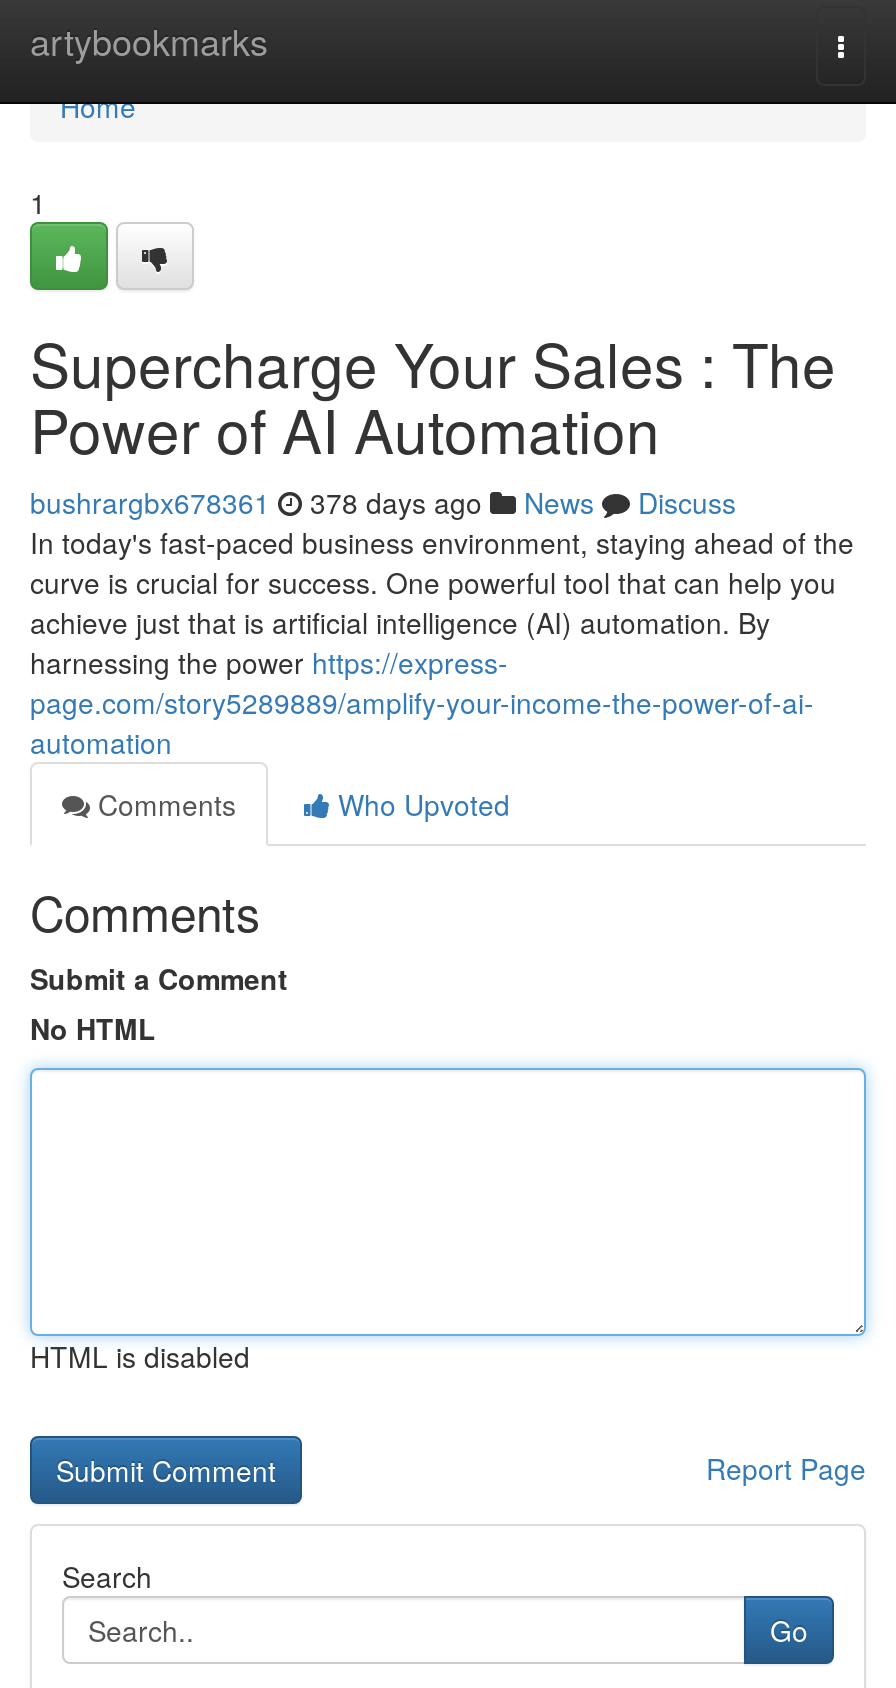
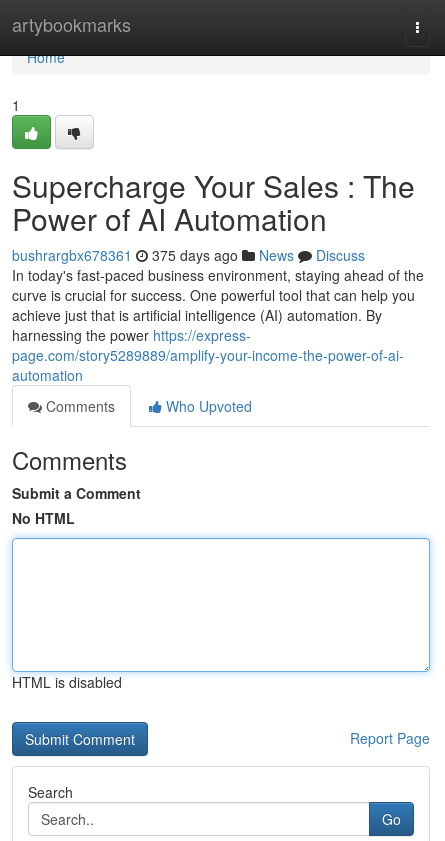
[30,482,736,522] bushrargbx678361 378 days ago News Discuss -> [12,245,365,265] bushrargbx678361 375 days ago News Discuss

